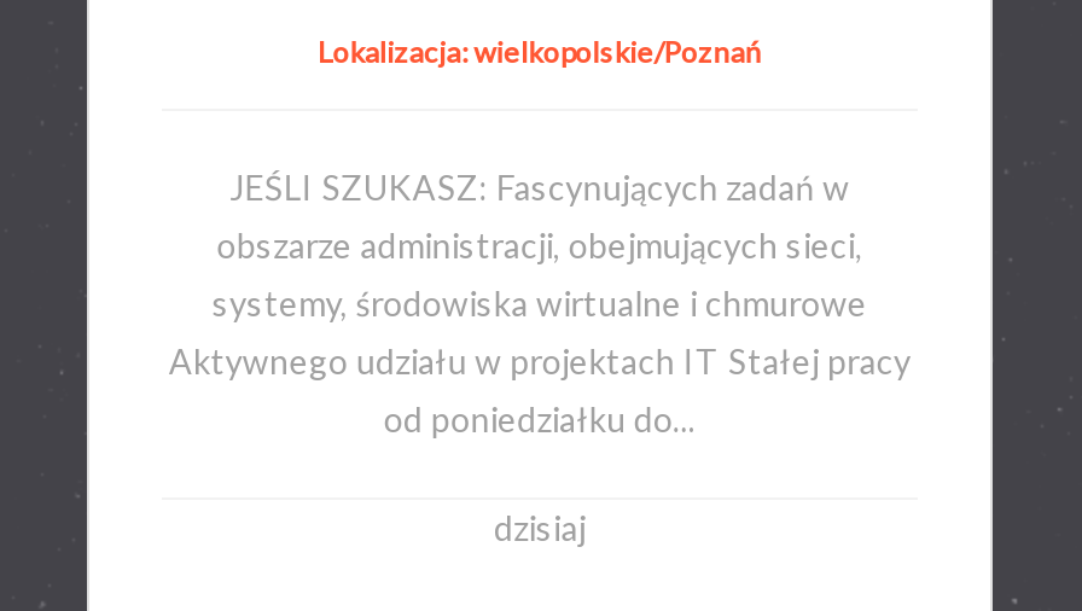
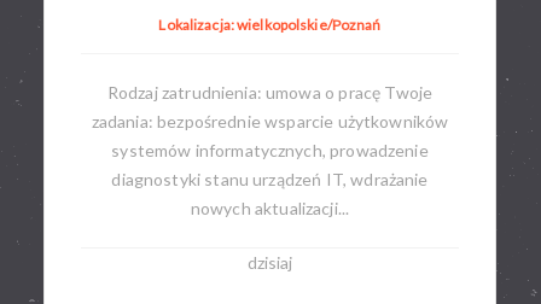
[169,168,911,440] JEŚLI SZUKASZ: Fascynujących zadań w | obszarze administracji, obejmujących sieci, | systemy, środowiska wirtualne i chmurowe | Aktywnego udziału w projektach IT Stałej pracy | od poniedziałku do... -> [92,83,448,219] Rodzaj zatrudnienia: umowa o pracę Twoje | zadania: bezpośrednie wsparcie użytkowników | systemów informatycznych, prowadzenie | diagnostyki stanu urządzeń IT, wdrażanie | nowych aktualizacji...

